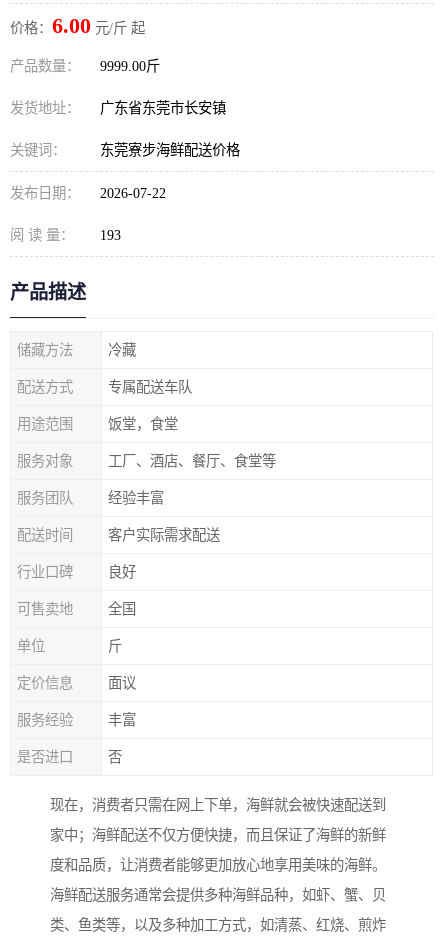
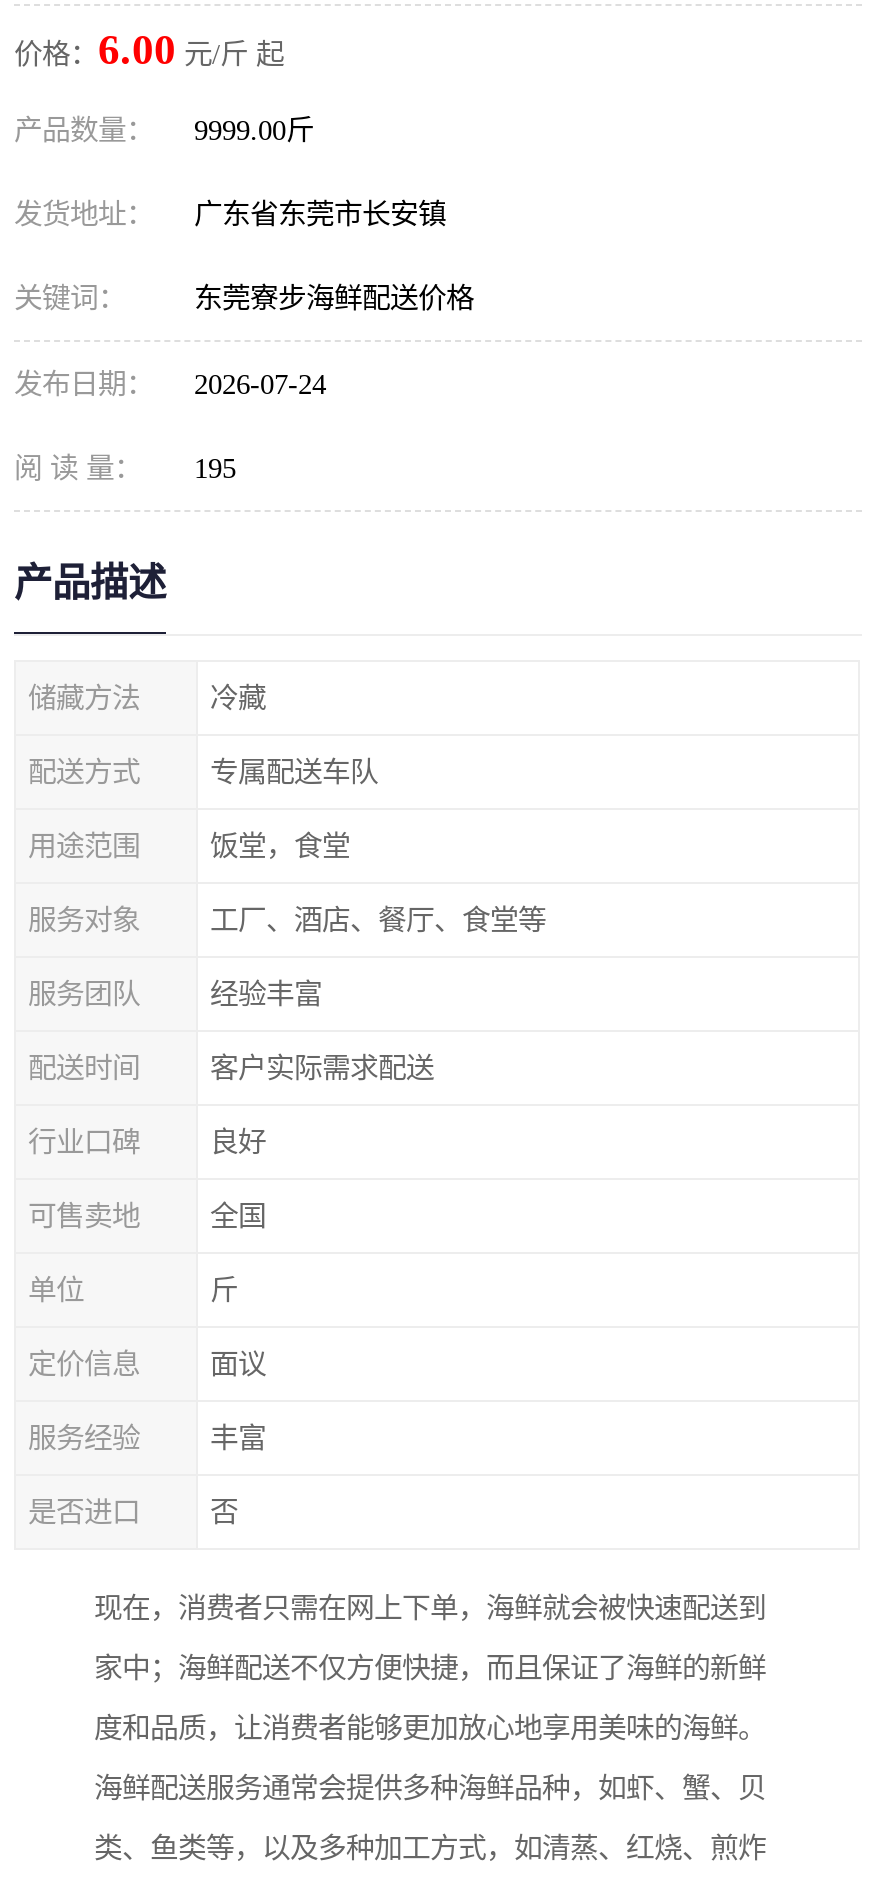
[10,185,166,201] 发布日期： 2026-07-22 -> [14,368,326,400] 发布日期： 2026-07-24
[10,227,121,243] 阅 读 量： 193 -> [14,452,236,484] 阅 读 量： 195

